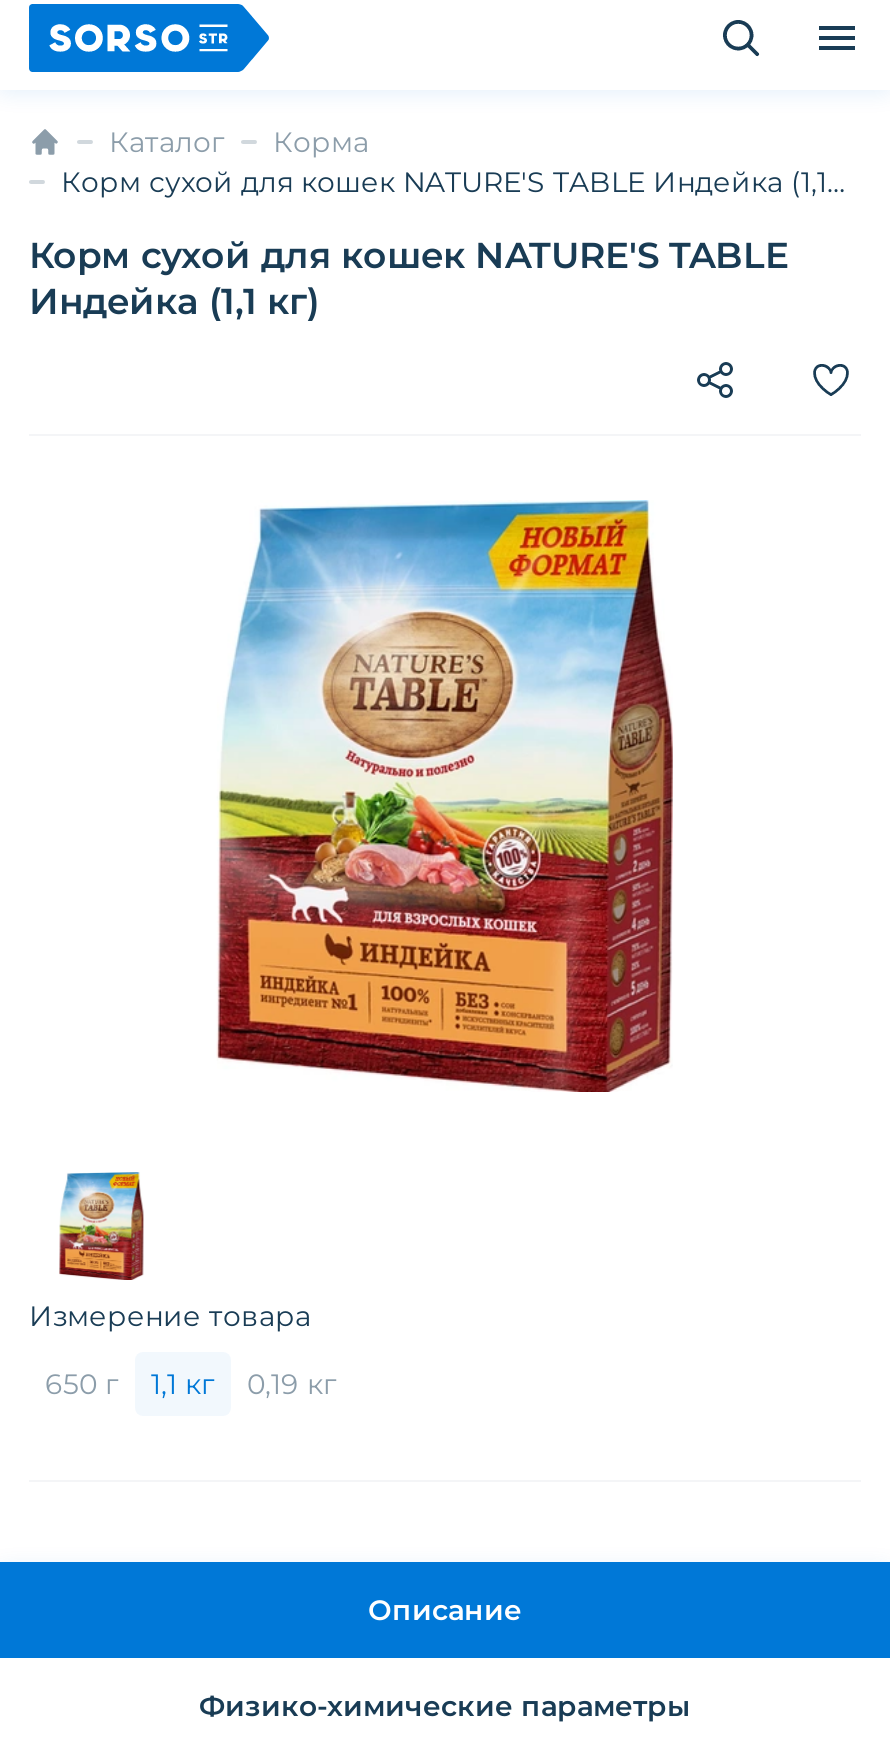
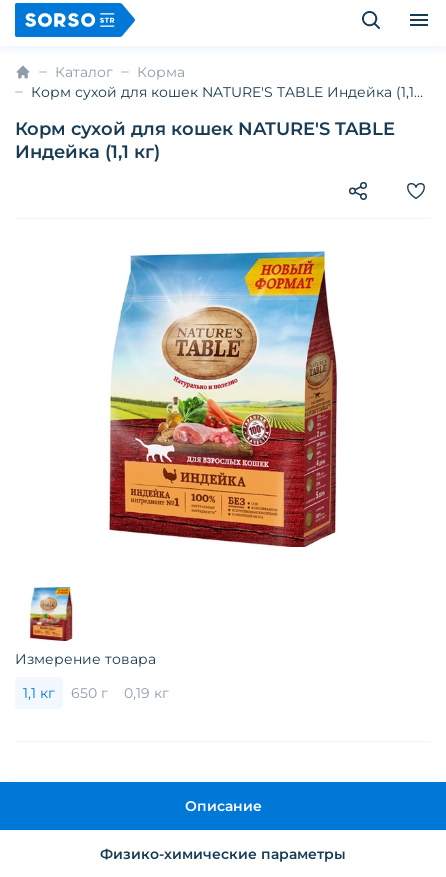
[45,1366,119,1402] 650 г -> none
none -> [71,684,108,702] 650 г

